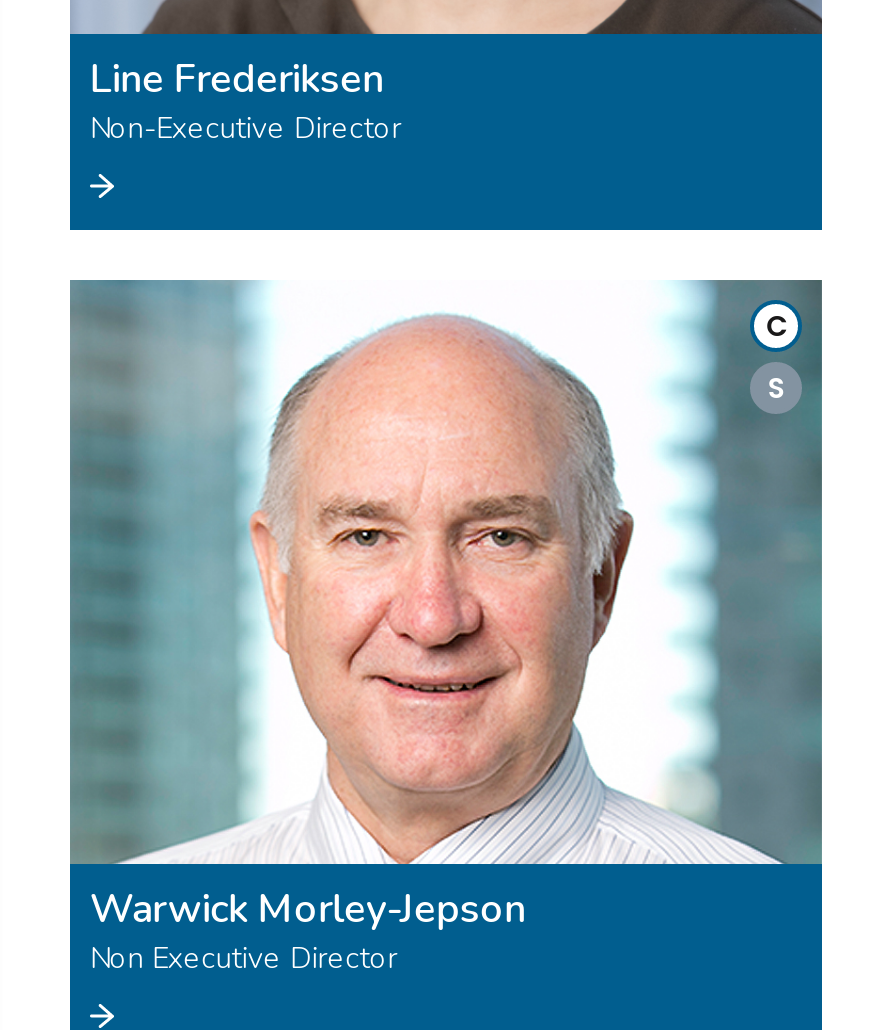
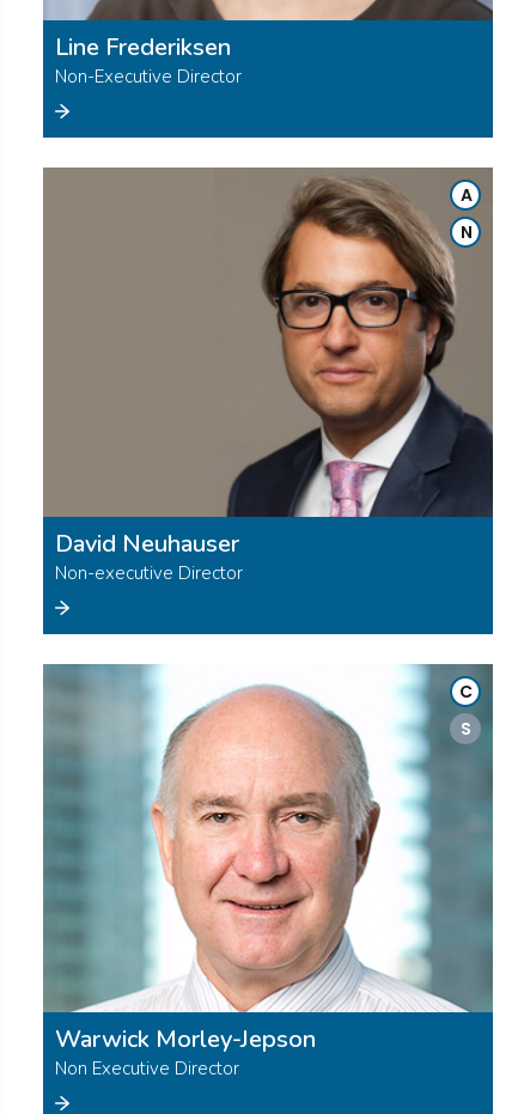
none -> [43,166,493,518] [image] | A | N
none -> [55,527,243,585] David Neuhauser | Non-executive Director

